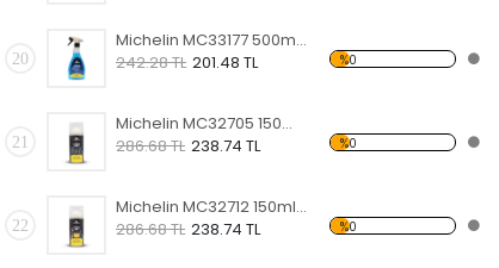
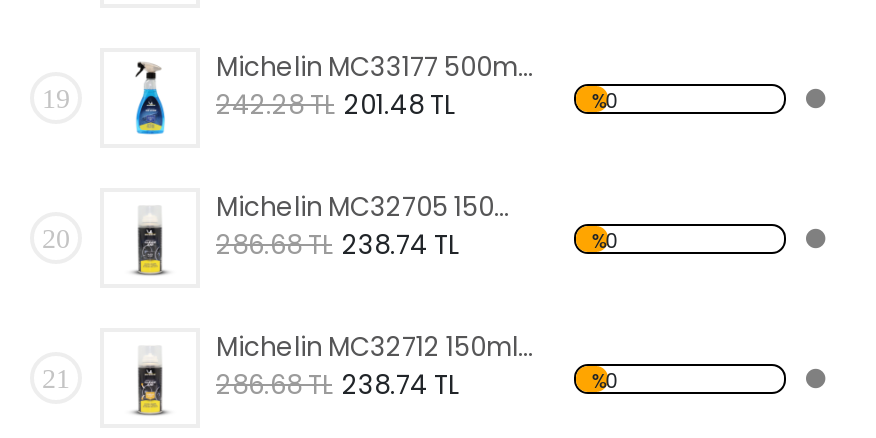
[12,50,29,68] 20 -> [42,84,70,114] 19
[12,133,29,151] 21 -> [42,224,70,254] 20
[12,217,29,235] 22 -> [42,364,70,394] 21

